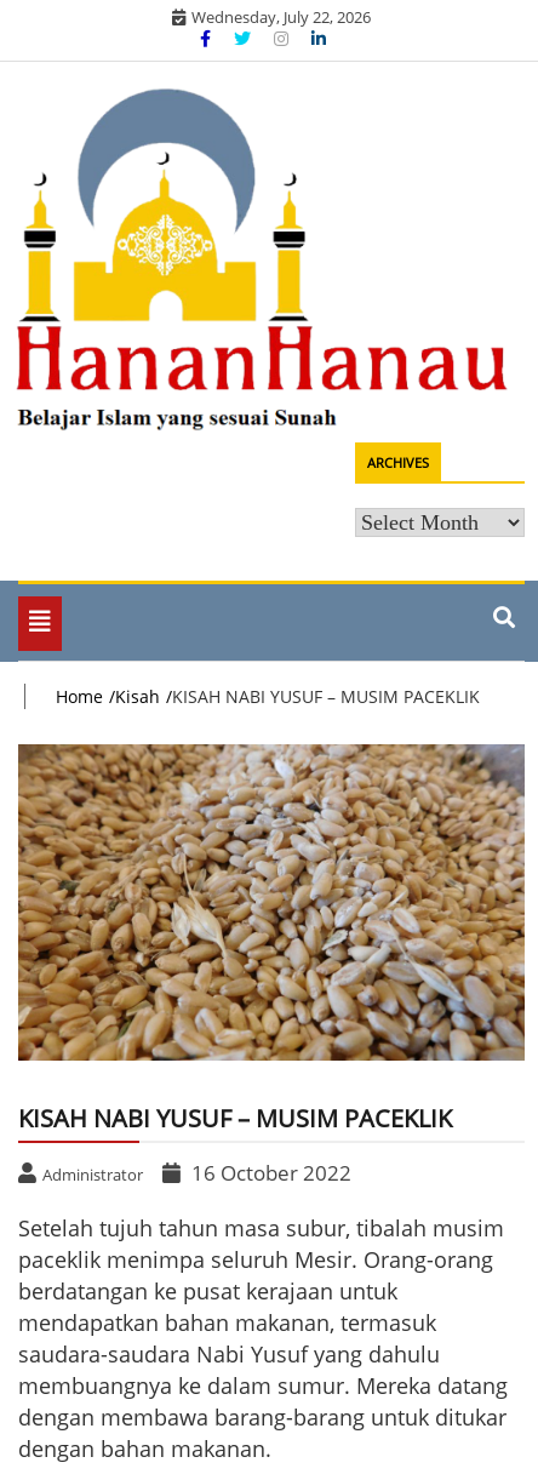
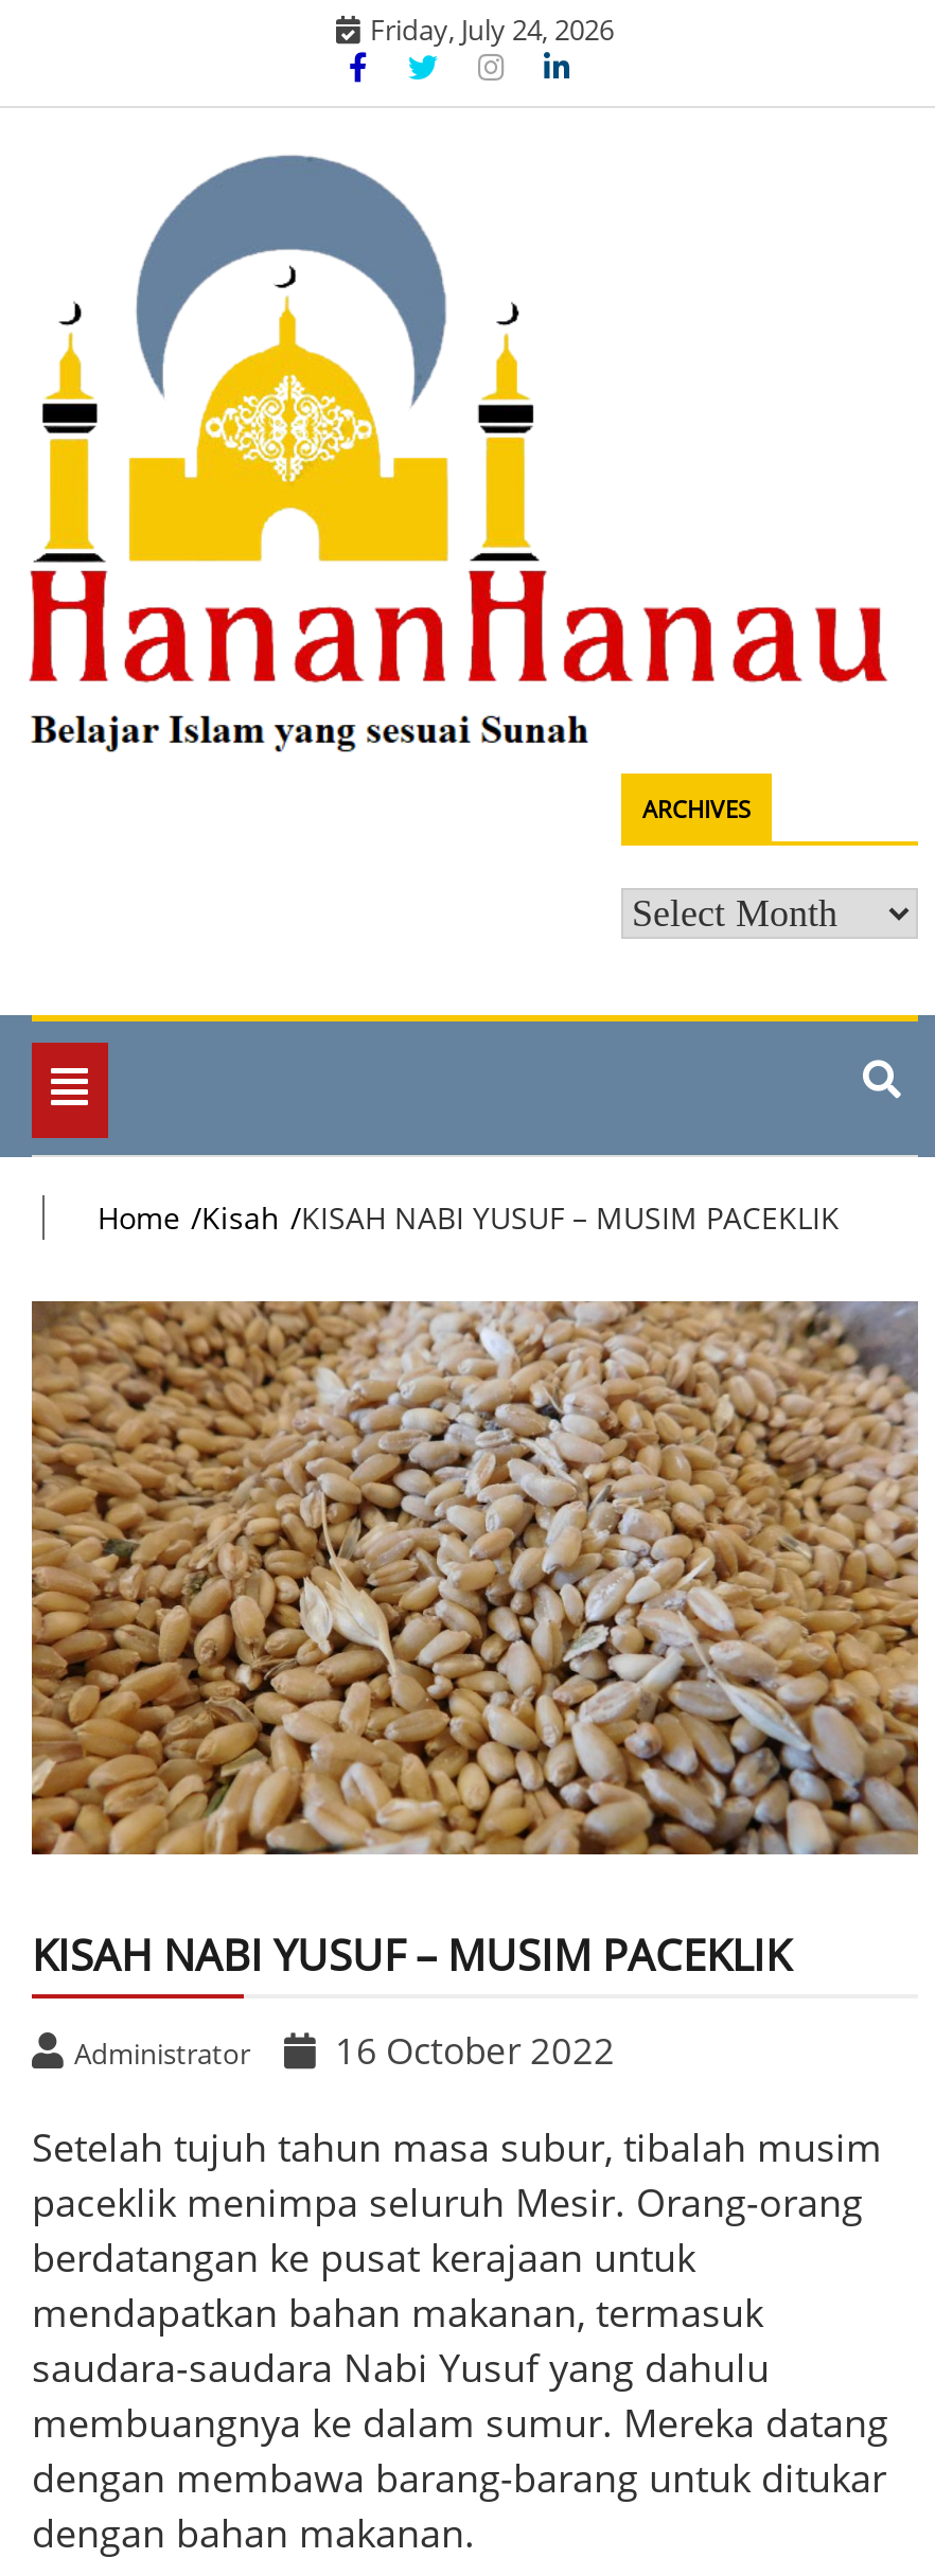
[191,6,371,28] Wednesday, July 22, 2026 -> [370,11,614,49] Friday, July 24, 2026

